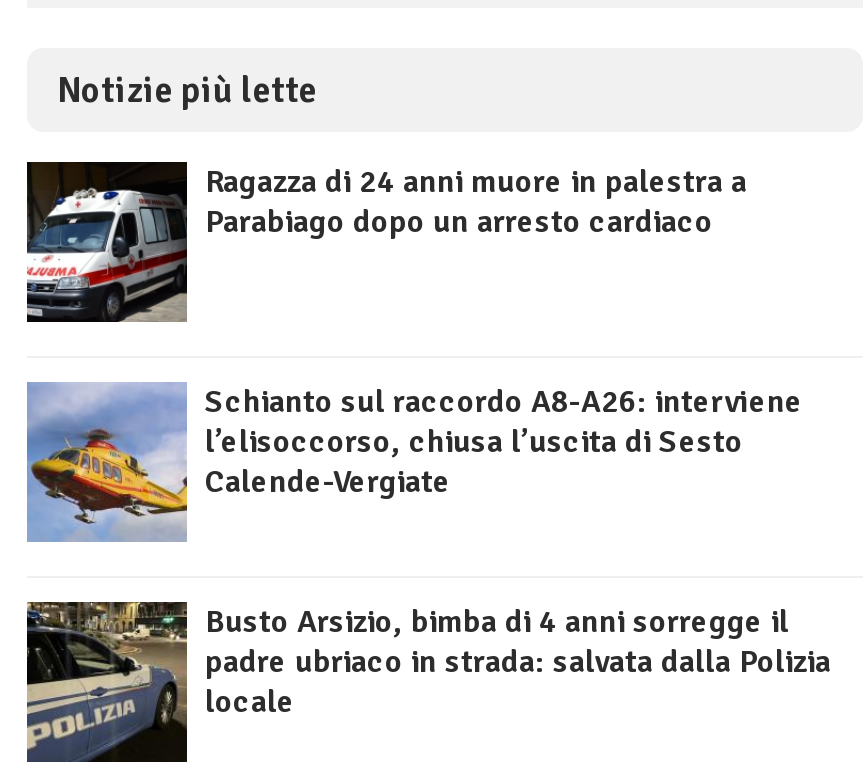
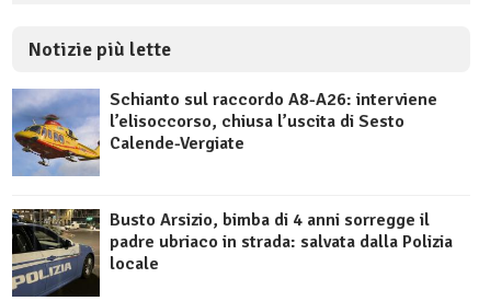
[25,160,747,324] [image] | Ragazza di 24 anni muore in palestra a | Parabiago dopo un arresto cardiaco -> none

